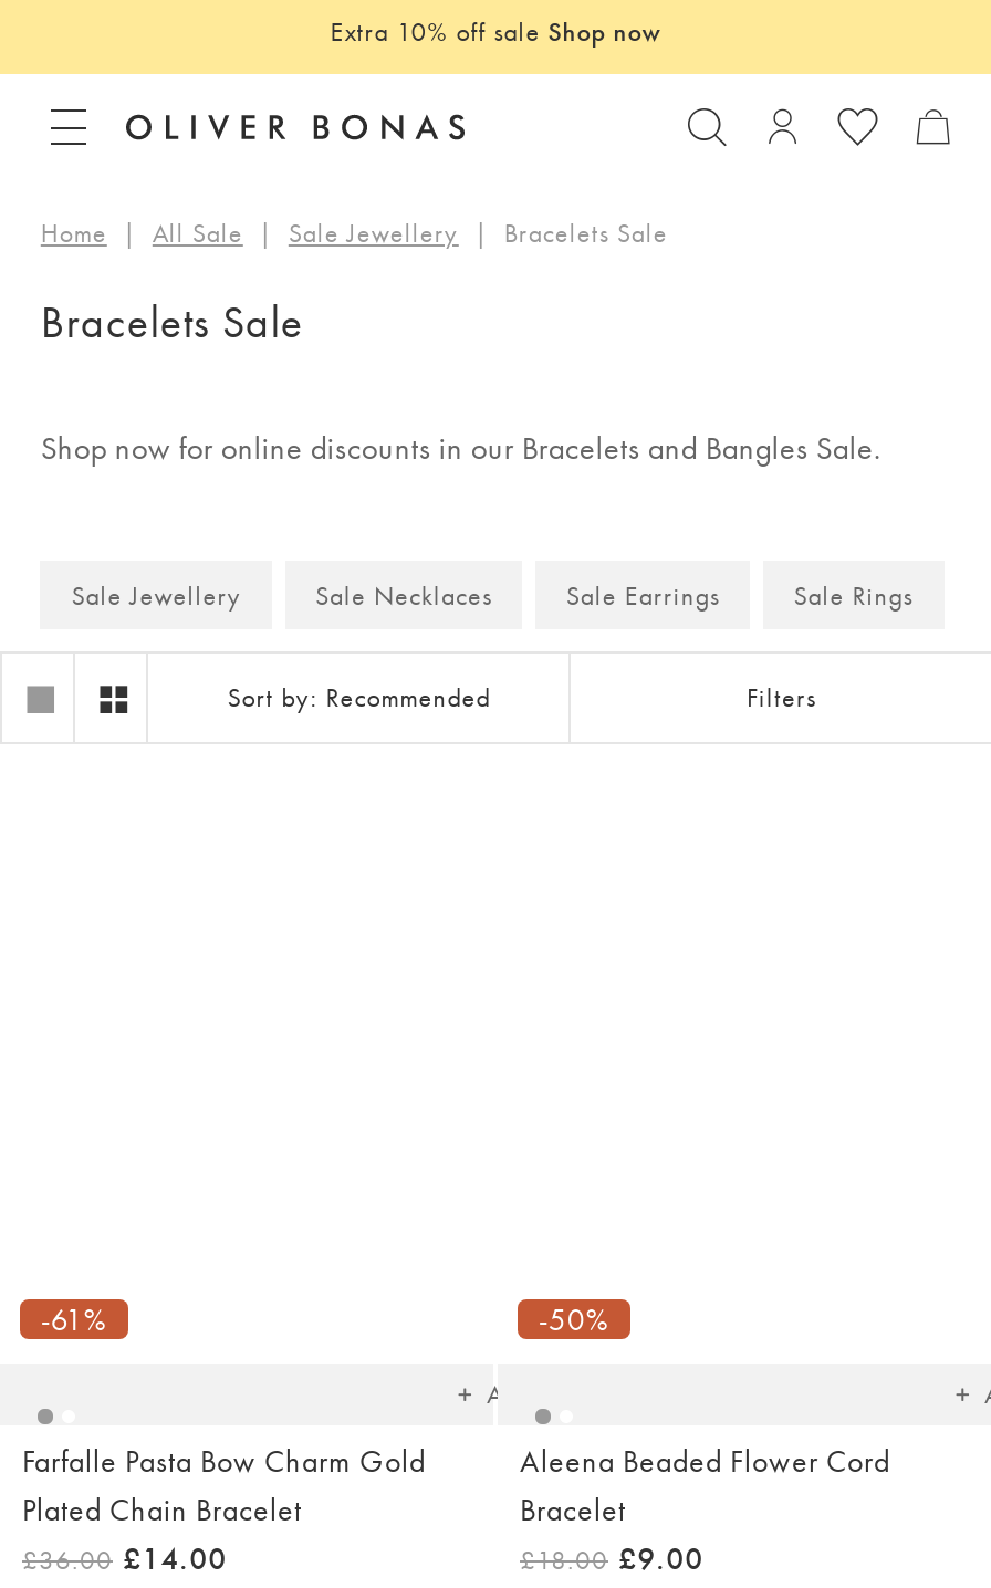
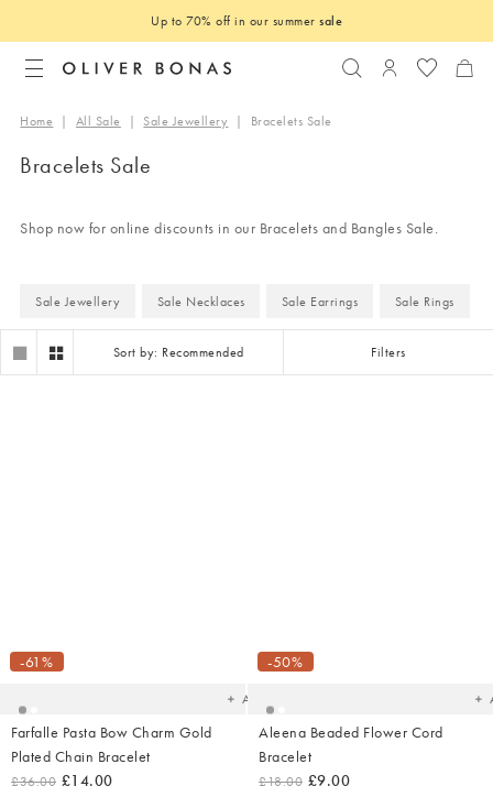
[330,14,661,49] Extra 10% off sale Shop now -> [151,12,342,29] Up to 70% off in our summer sale

